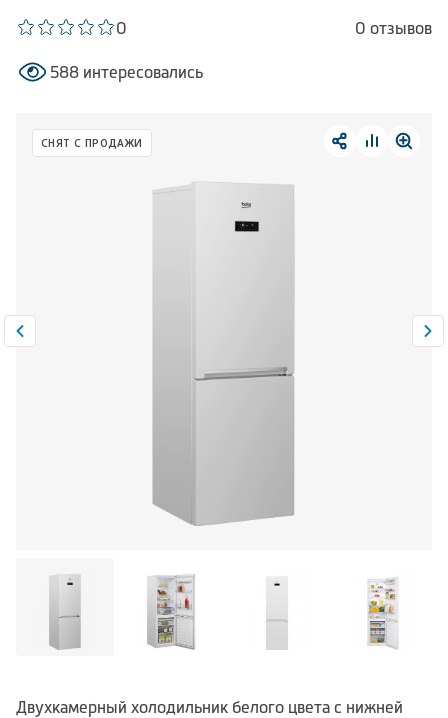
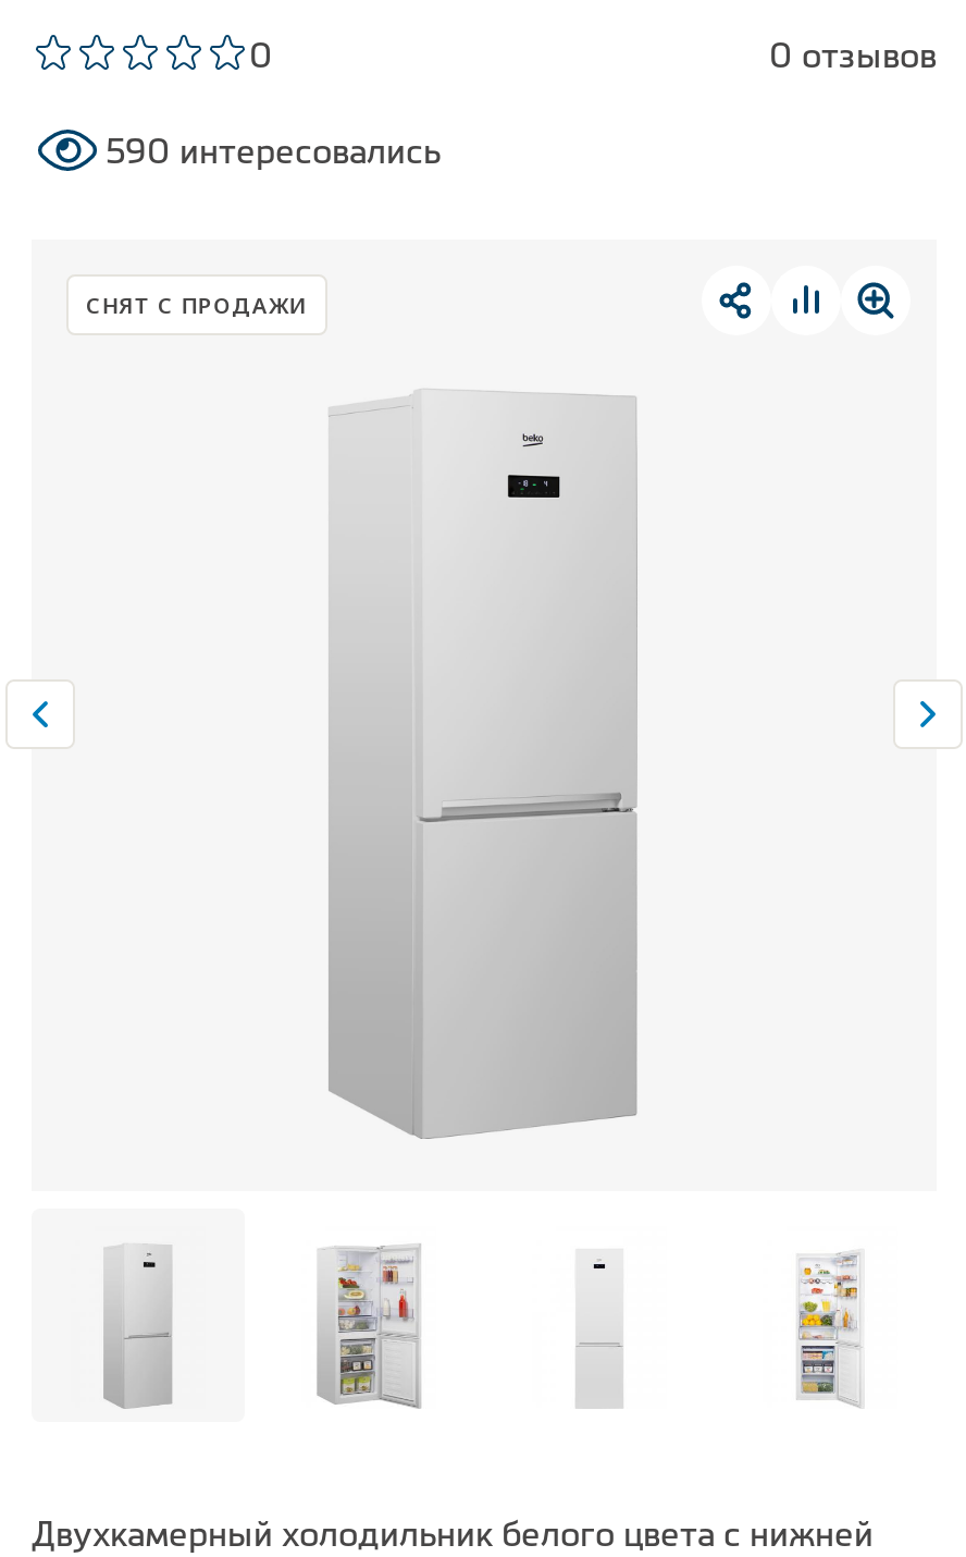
[50,63,203,81] 588 интересовались -> [106,131,441,170] 590 интересовались

